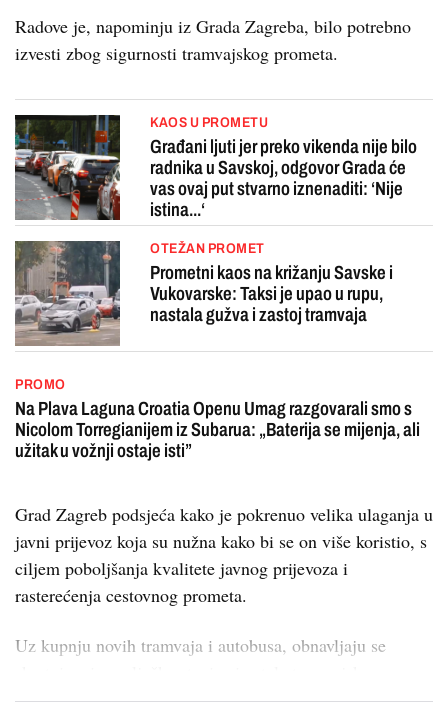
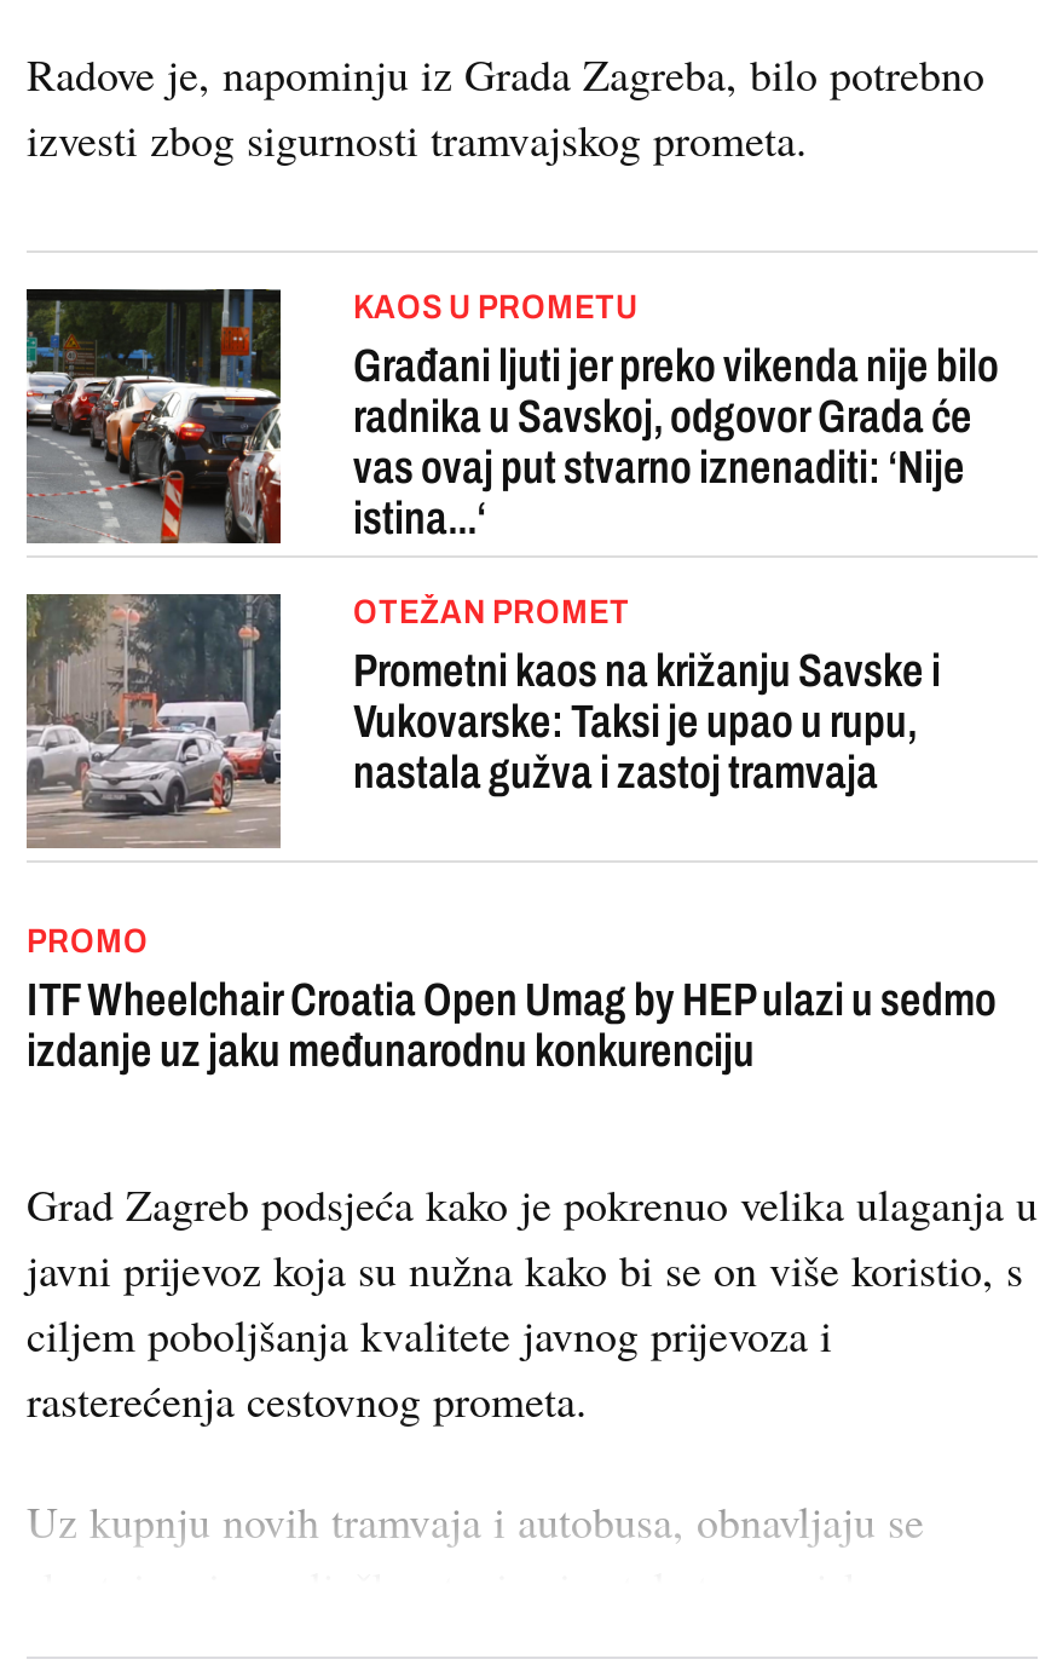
[15,398,420,461] Na Plava Laguna Croatia Openu Umag razgovarali smo s | Nicolom Torregianijem iz Subarua: „Baterija se mijenja, ali | užitak u vožnji ostaje isti” -> [27,973,997,1075] ITF Wheelchair Croatia Open Umag by HEP ulazi u sedmo | izdanje uz jaku međunarodnu konkurenciju

